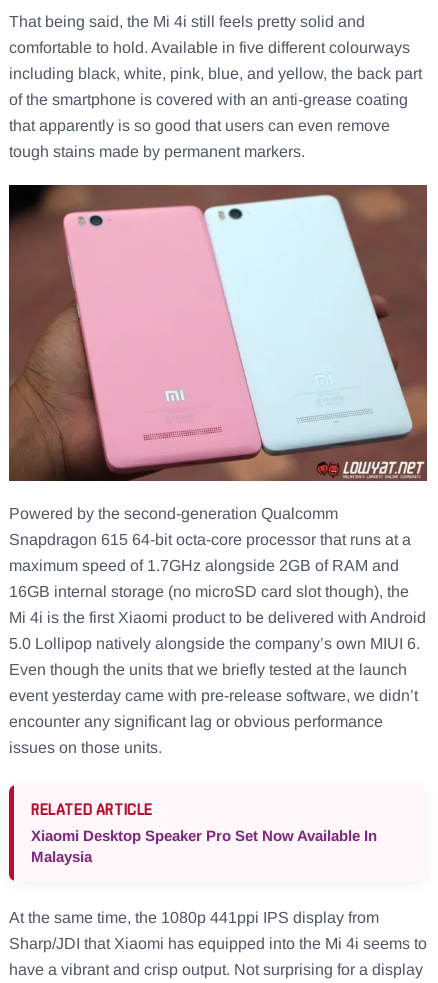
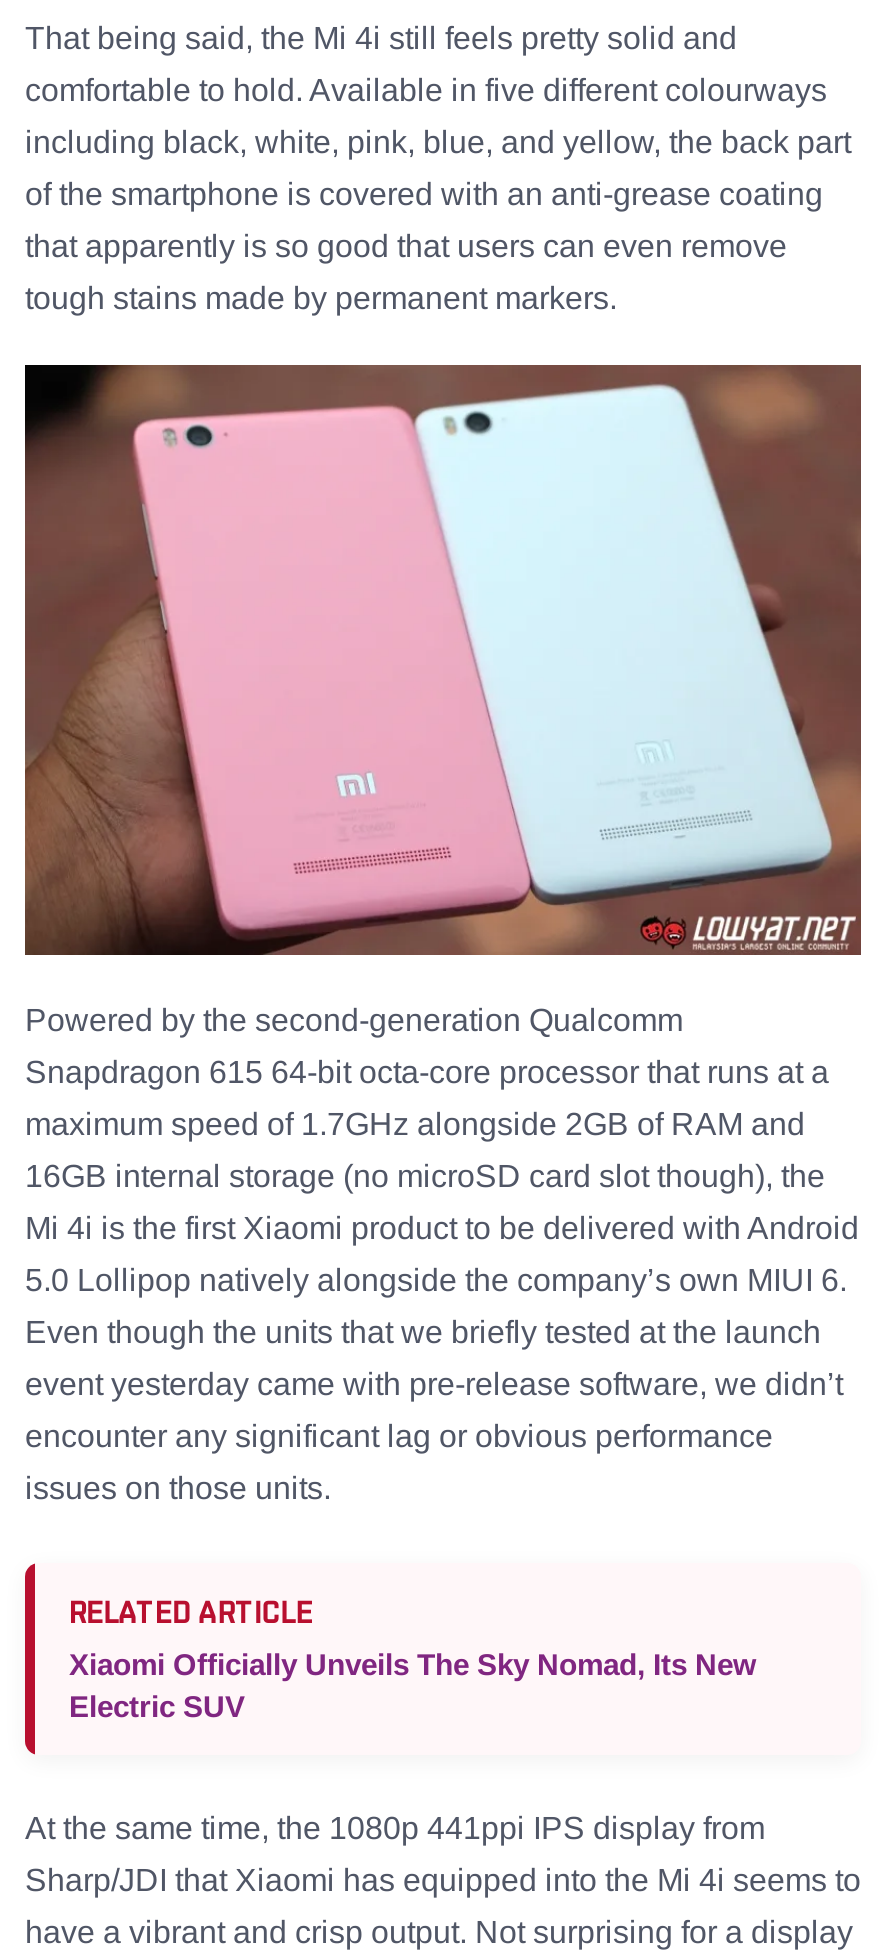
[31,827,377,865] Xiaomi Desktop Speaker Pro Set Now Available In | Malaysia -> [69,1648,757,1724] Xiaomi Officially Unveils The Sky Nomad, Its New | Electric SUV

